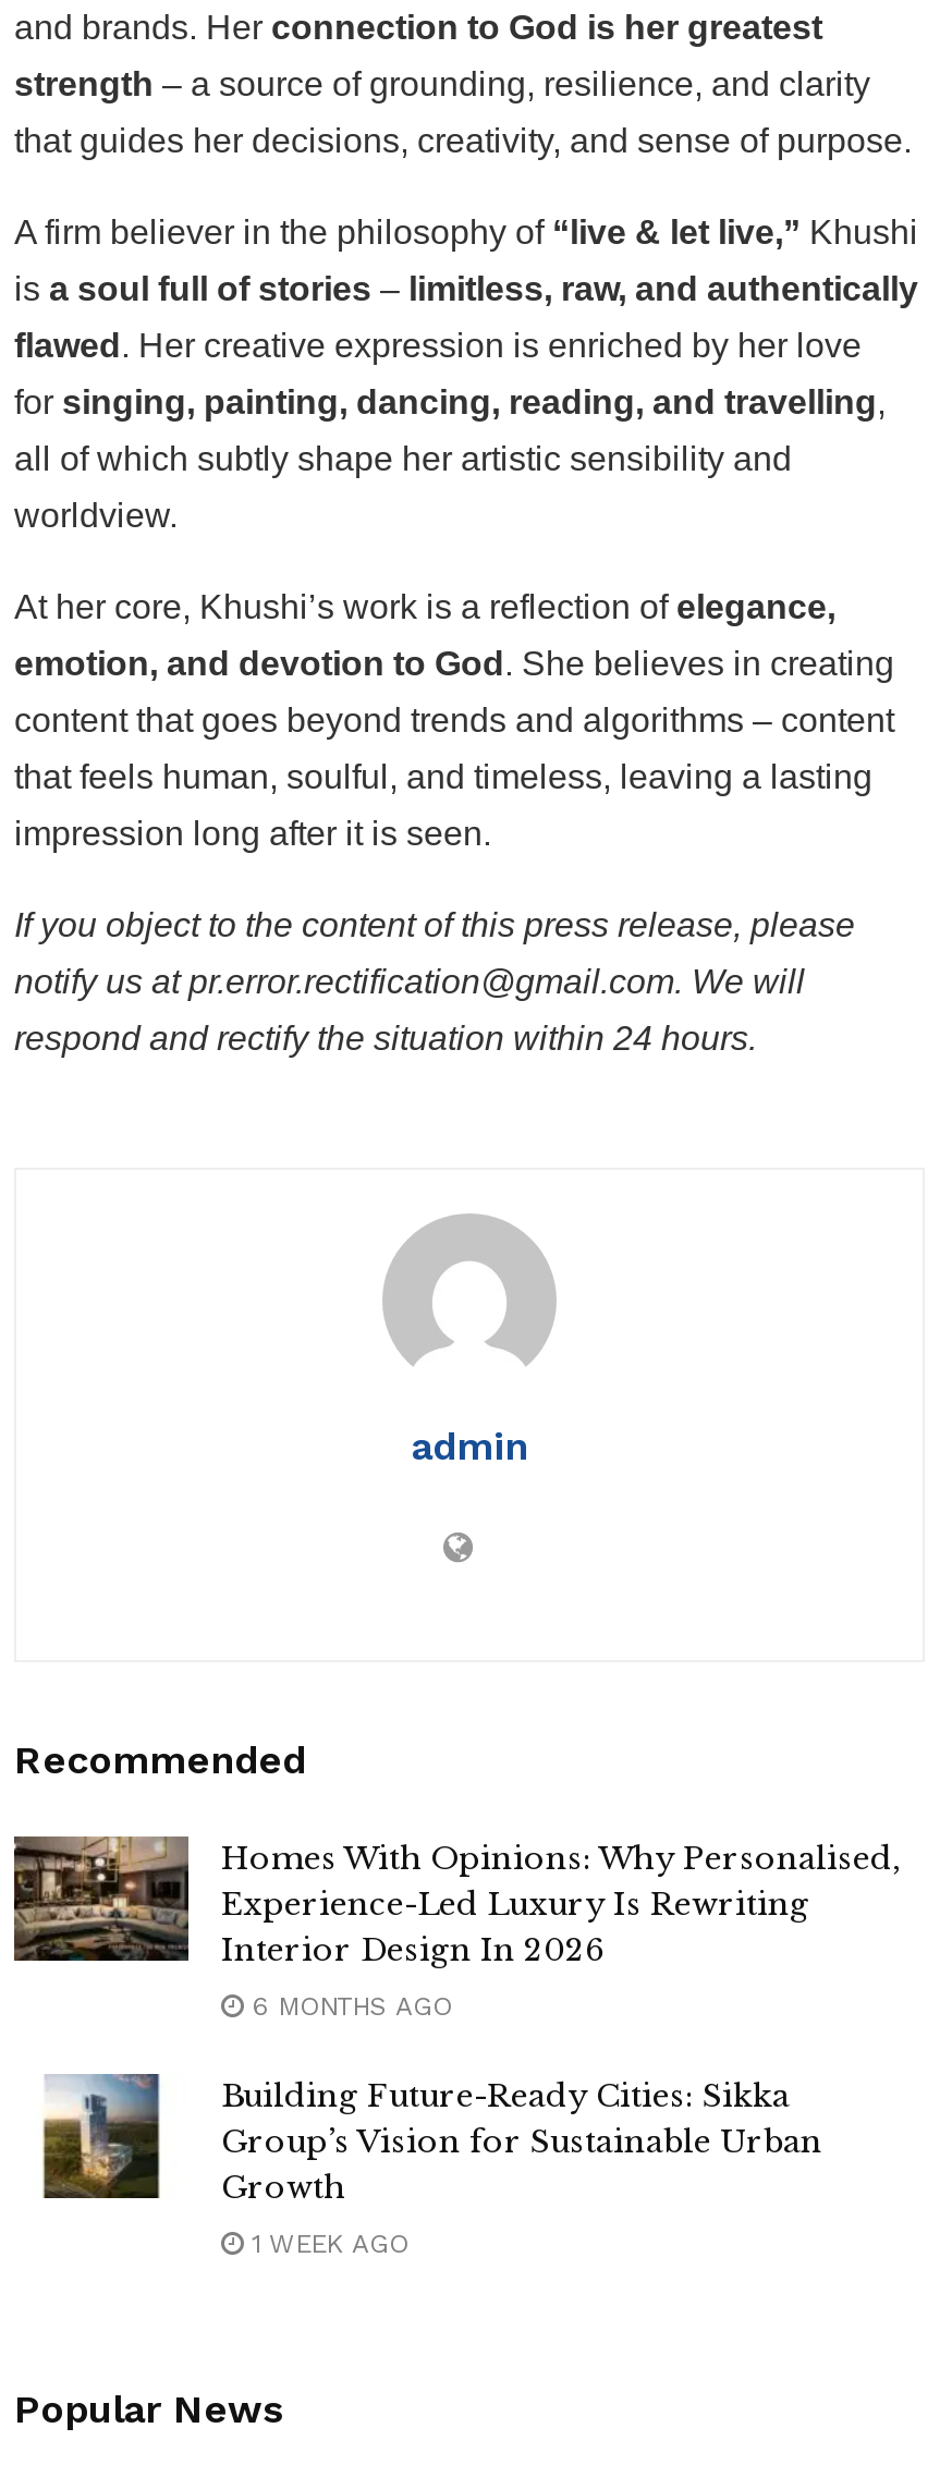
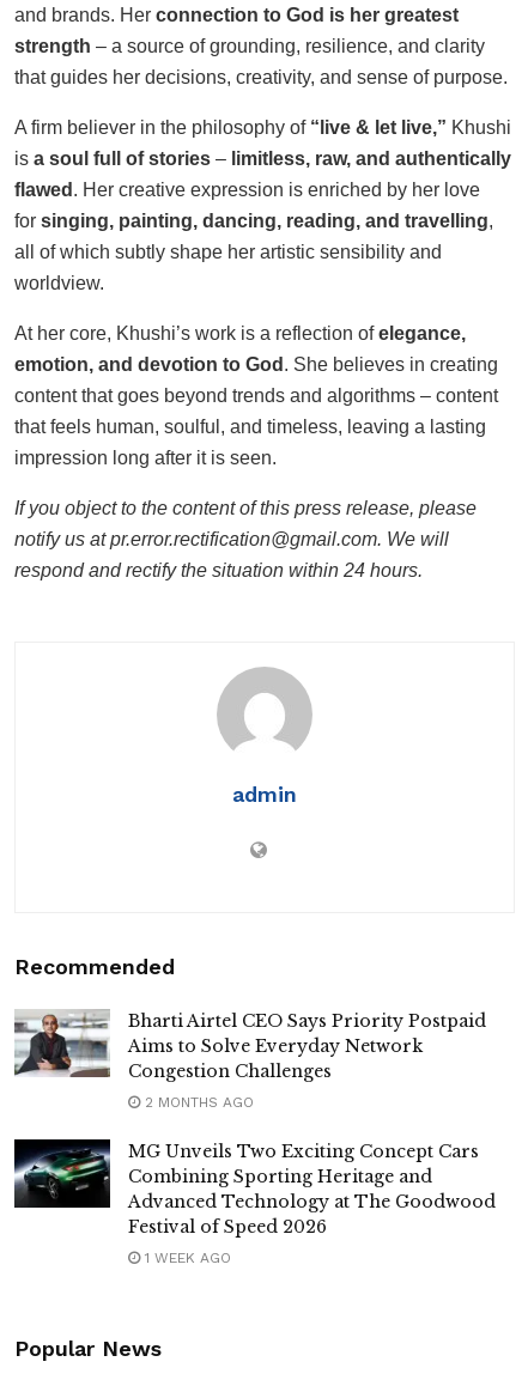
[12,1837,901,1970] [image] | Homes With Opinions: Why Personalised, | Experience-Led Luxury Is Rewriting | Interior Design In 2026 -> [13,1010,486,1082] [image] | Bharti Airtel CEO Says Priority Postpaid | Aims to Solve Everyday Network | Congestion Challenges
[243,1992,452,2022] 6 MONTHS AGO -> [140,1094,254,1111] 2 MONTHS AGO
[14,2072,822,2207] [image] | Building Future-Ready Cities: Sikka | Group’s Vision for Sustainable Urban | Growth -> [13,1138,496,1238] [image] | MG Unveils Two Exciting Concept Cars | Combining Sporting Heritage and | Advanced Technology at The Goodwood | Festival of Speed 2026

